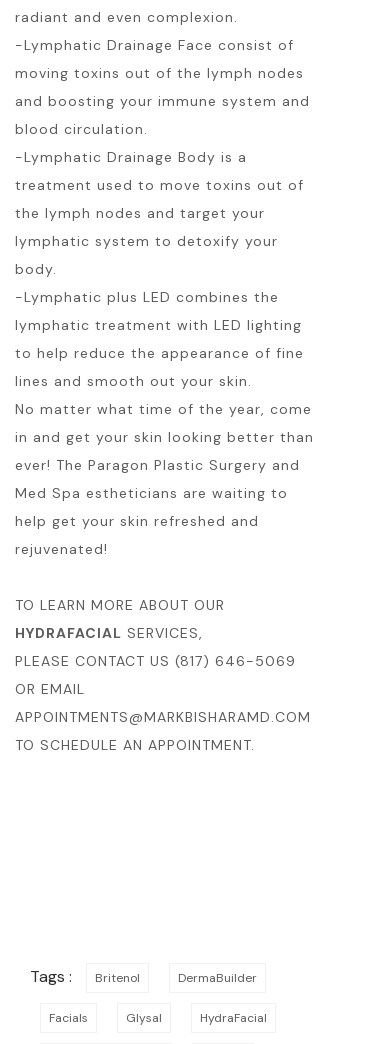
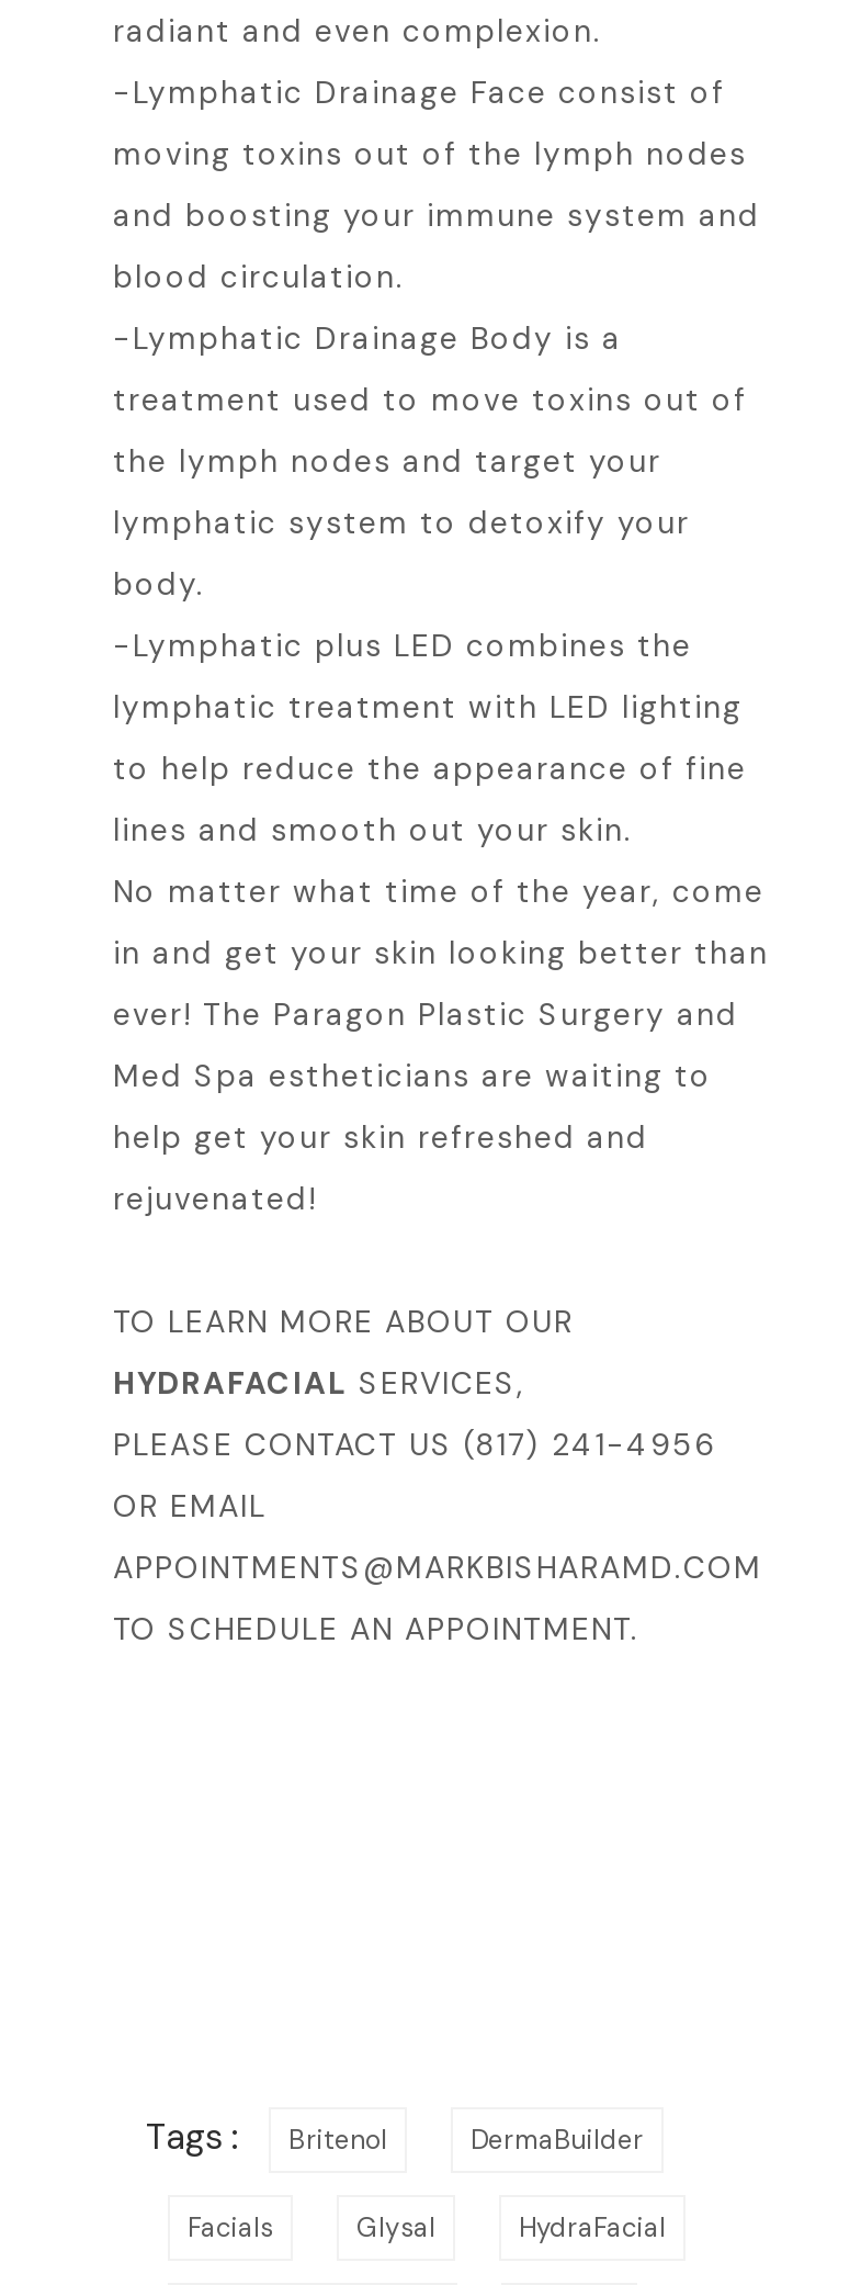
[15,651,296,669] PLEASE CONTACT US (817) 646-5069 -> [113,1423,716,1463] PLEASE CONTACT US (817) 241-4956

